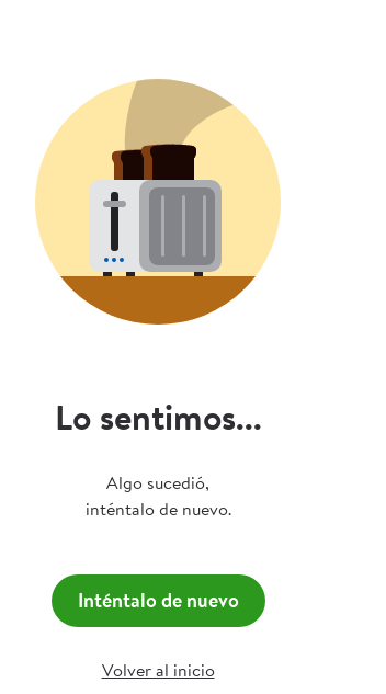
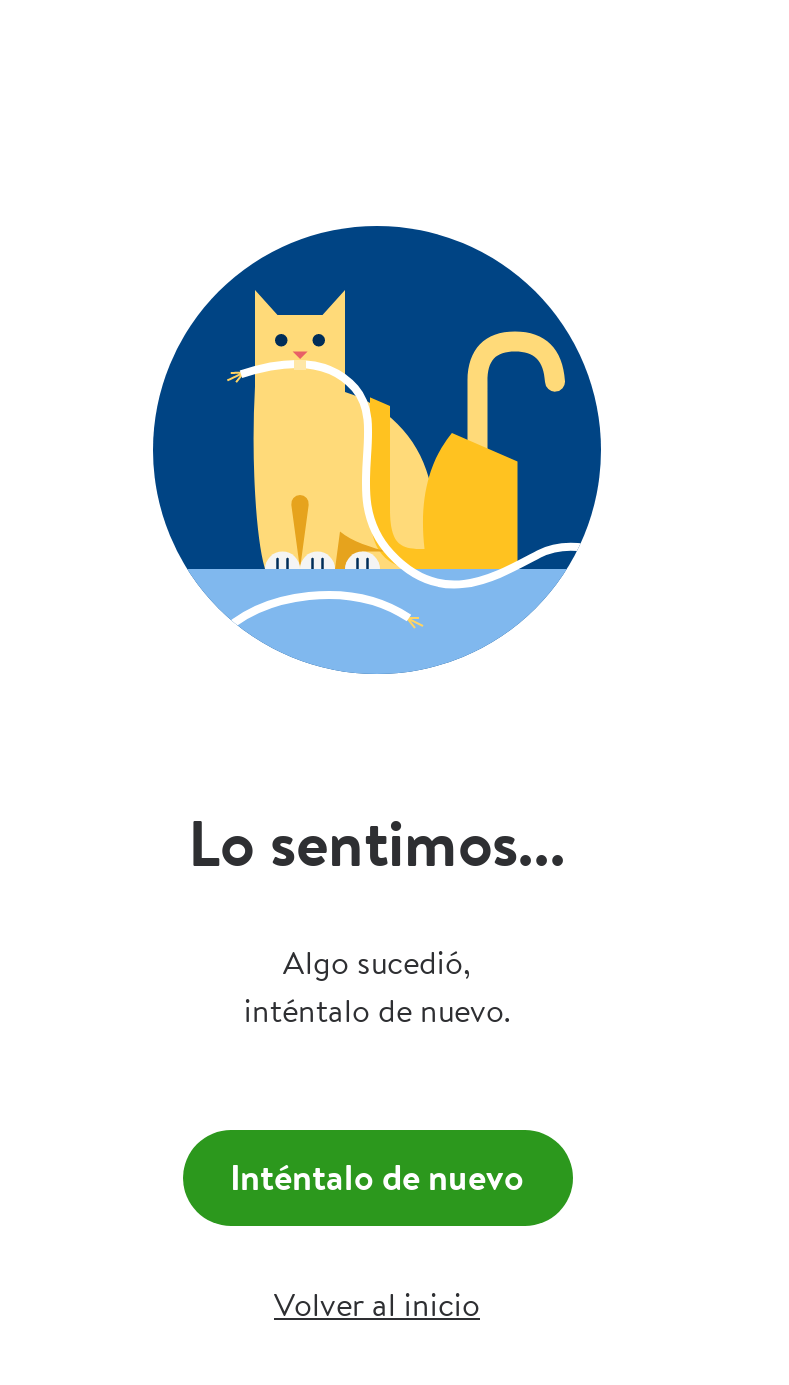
[35,78,281,326] [image] -> [151,224,603,676] [image]

